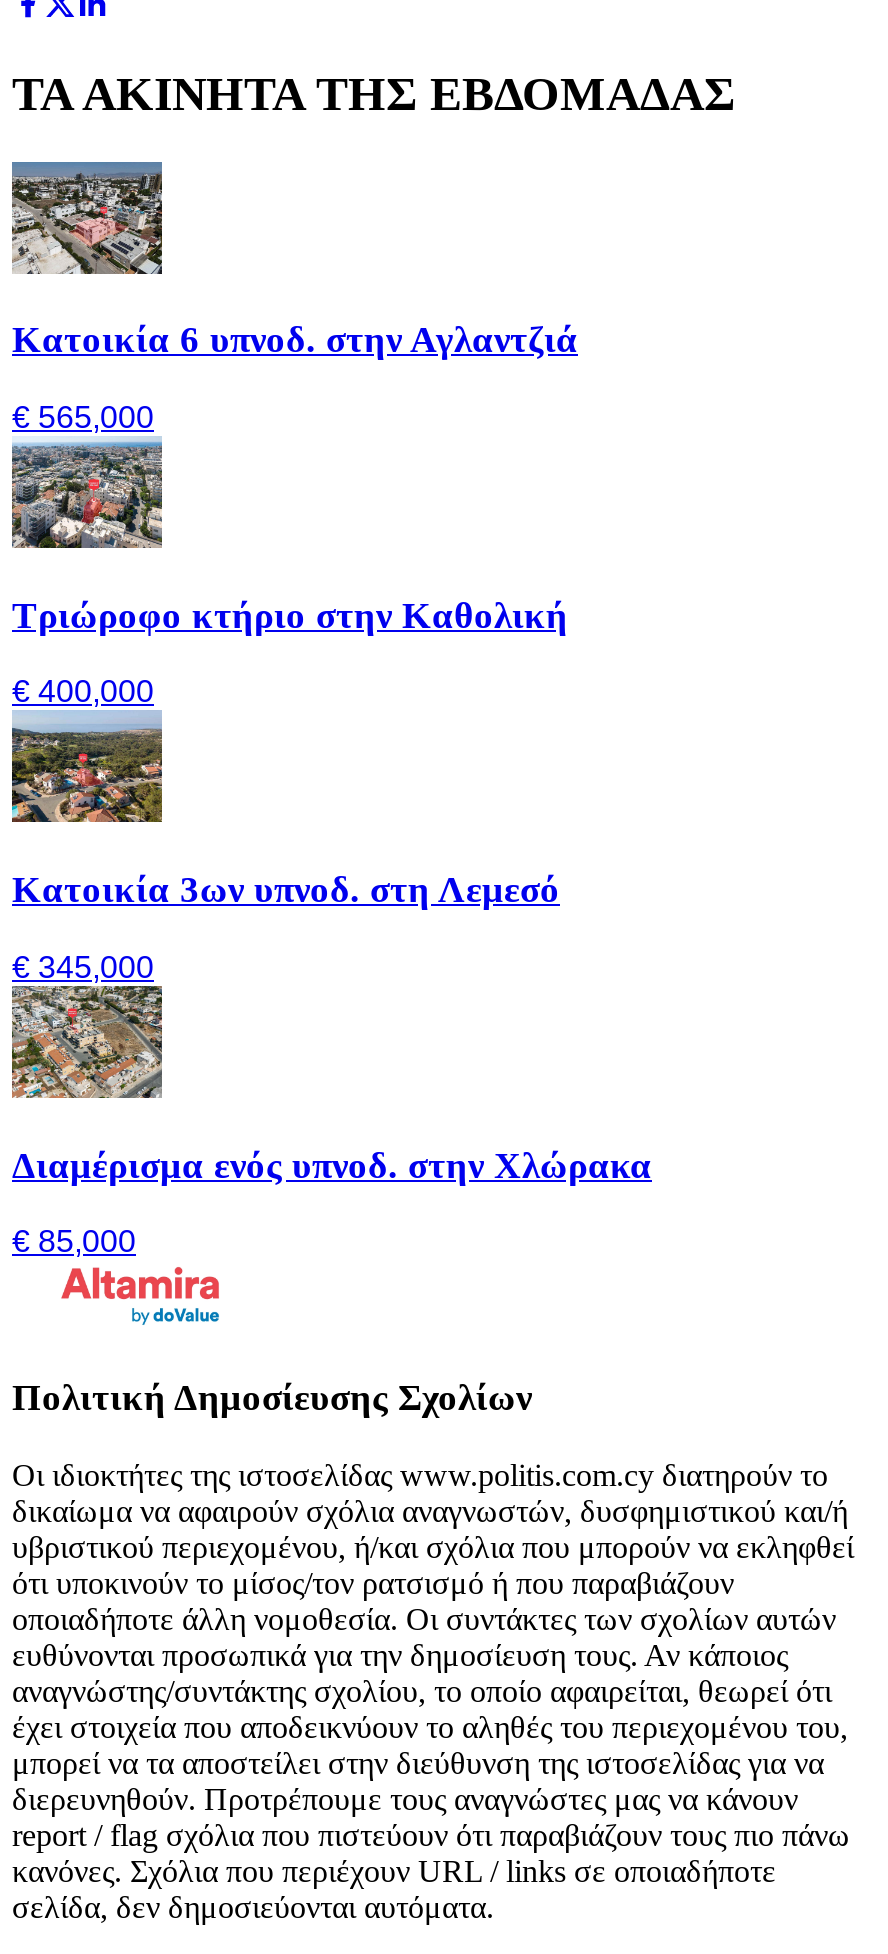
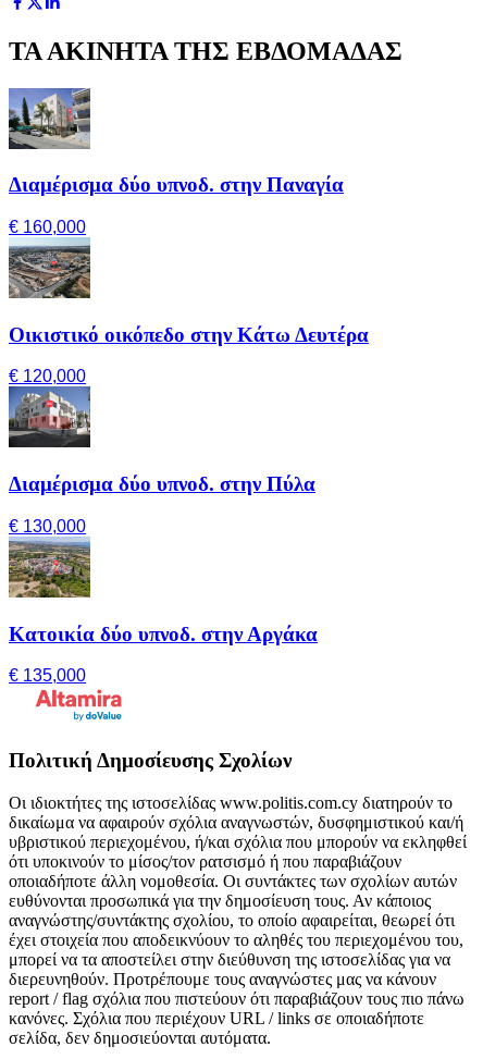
[10,162,578,360] [image] | Κατοικία 6 υπνοδ. στην Αγλαντζιά -> [8,88,344,196] [image] | Διαμέρισμα δύο υπνοδ. στην Παναγία
[12,400,154,434] € 565,000 -> [9,218,86,236] € 160,000
[10,450,568,635] [image] | Τριώροφο κτήριο στην Καθολική -> [9,245,369,346] [image] | Οικιστικό οικόπεδο στην Κάτω Δευτέρα
[12,675,154,709] € 400,000 -> [9,367,86,386] € 120,000
[10,724,560,910] [image] | Κατοικία 3ων υπνοδ. στη Λεμεσό -> [8,394,315,495] [image] | Διαμέρισμα δύο υπνοδ. στην Πύλα
[12,950,154,984] € 345,000 -> [9,517,86,535] € 130,000
[12,998,652,1185] [image] | Διαμέρισμα ενός υπνοδ. στην Χλώρακα -> [9,543,318,645] [image] | Κατοικία δύο υπνοδ. στην Αργάκα
[12,1225,136,1259] € 85,000 -> [9,666,86,685] € 135,000

